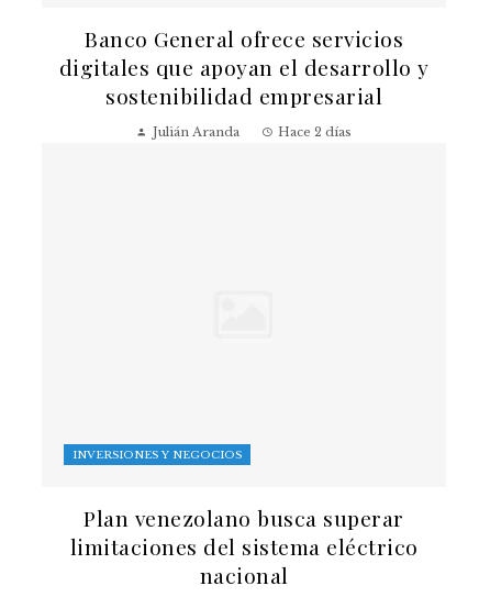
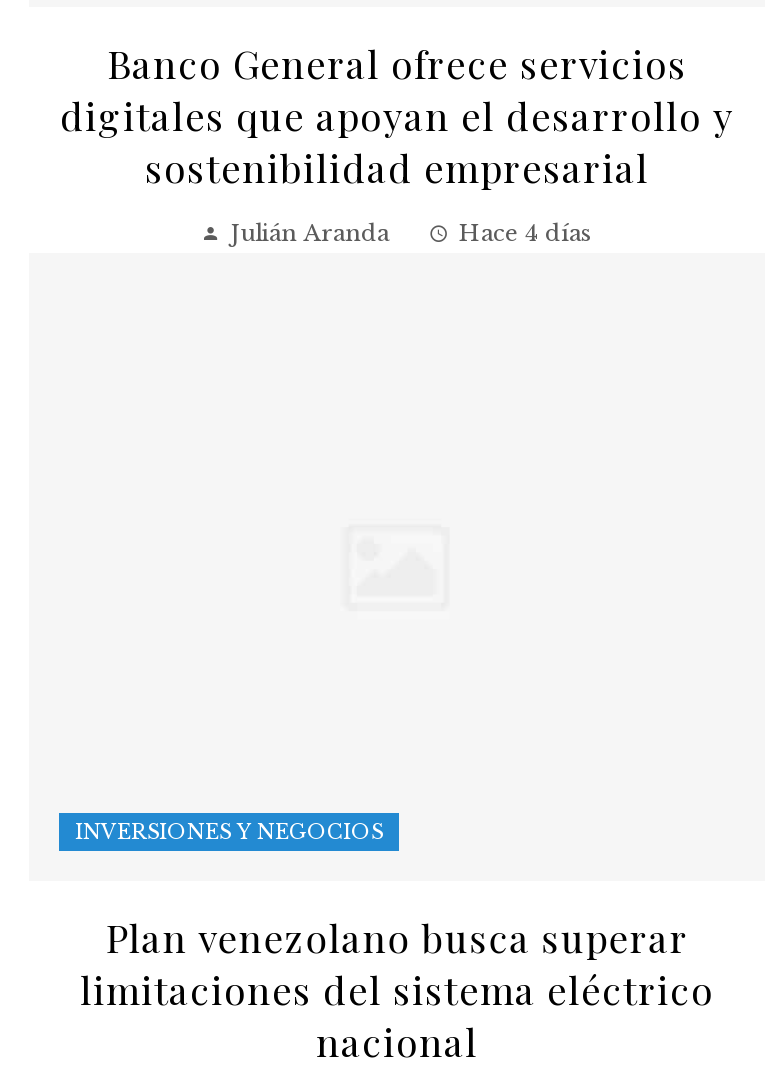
[278,124,352,139] Hace 2 días -> [459,220,593,248] Hace 4 días

